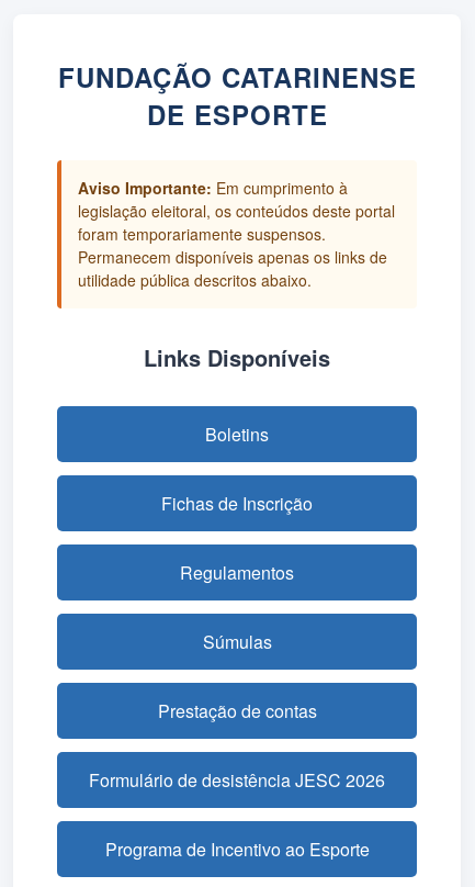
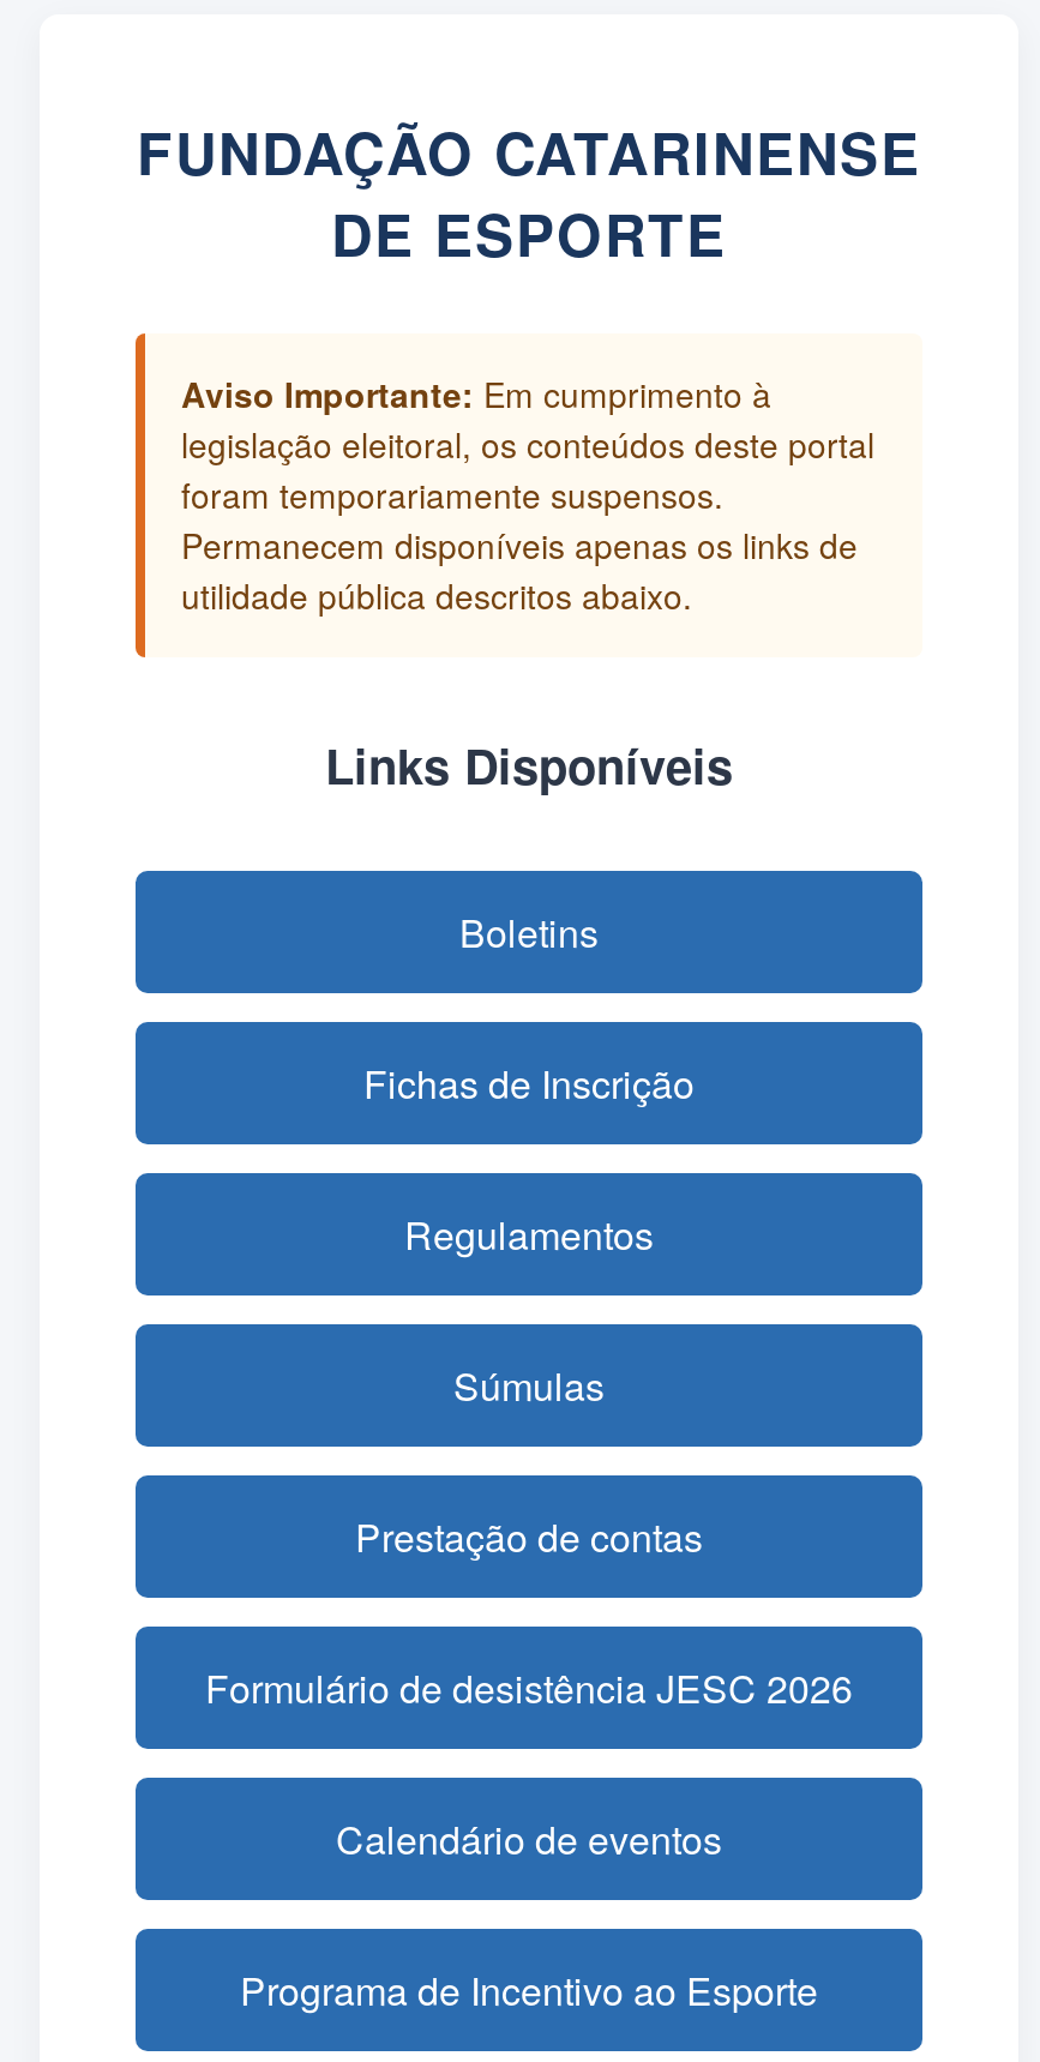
none -> [336,1811,722,1866] Calendário de eventos

